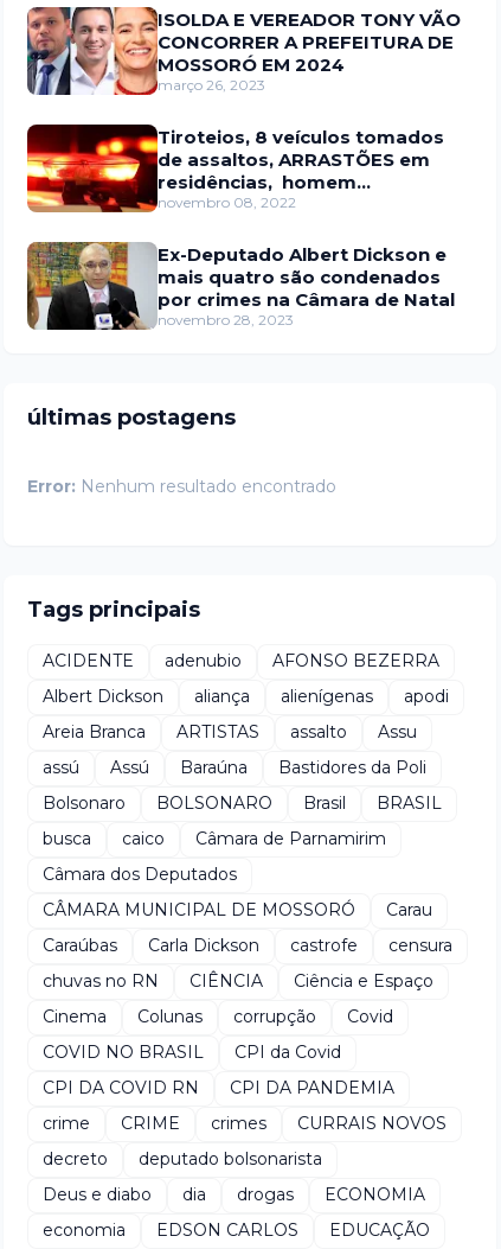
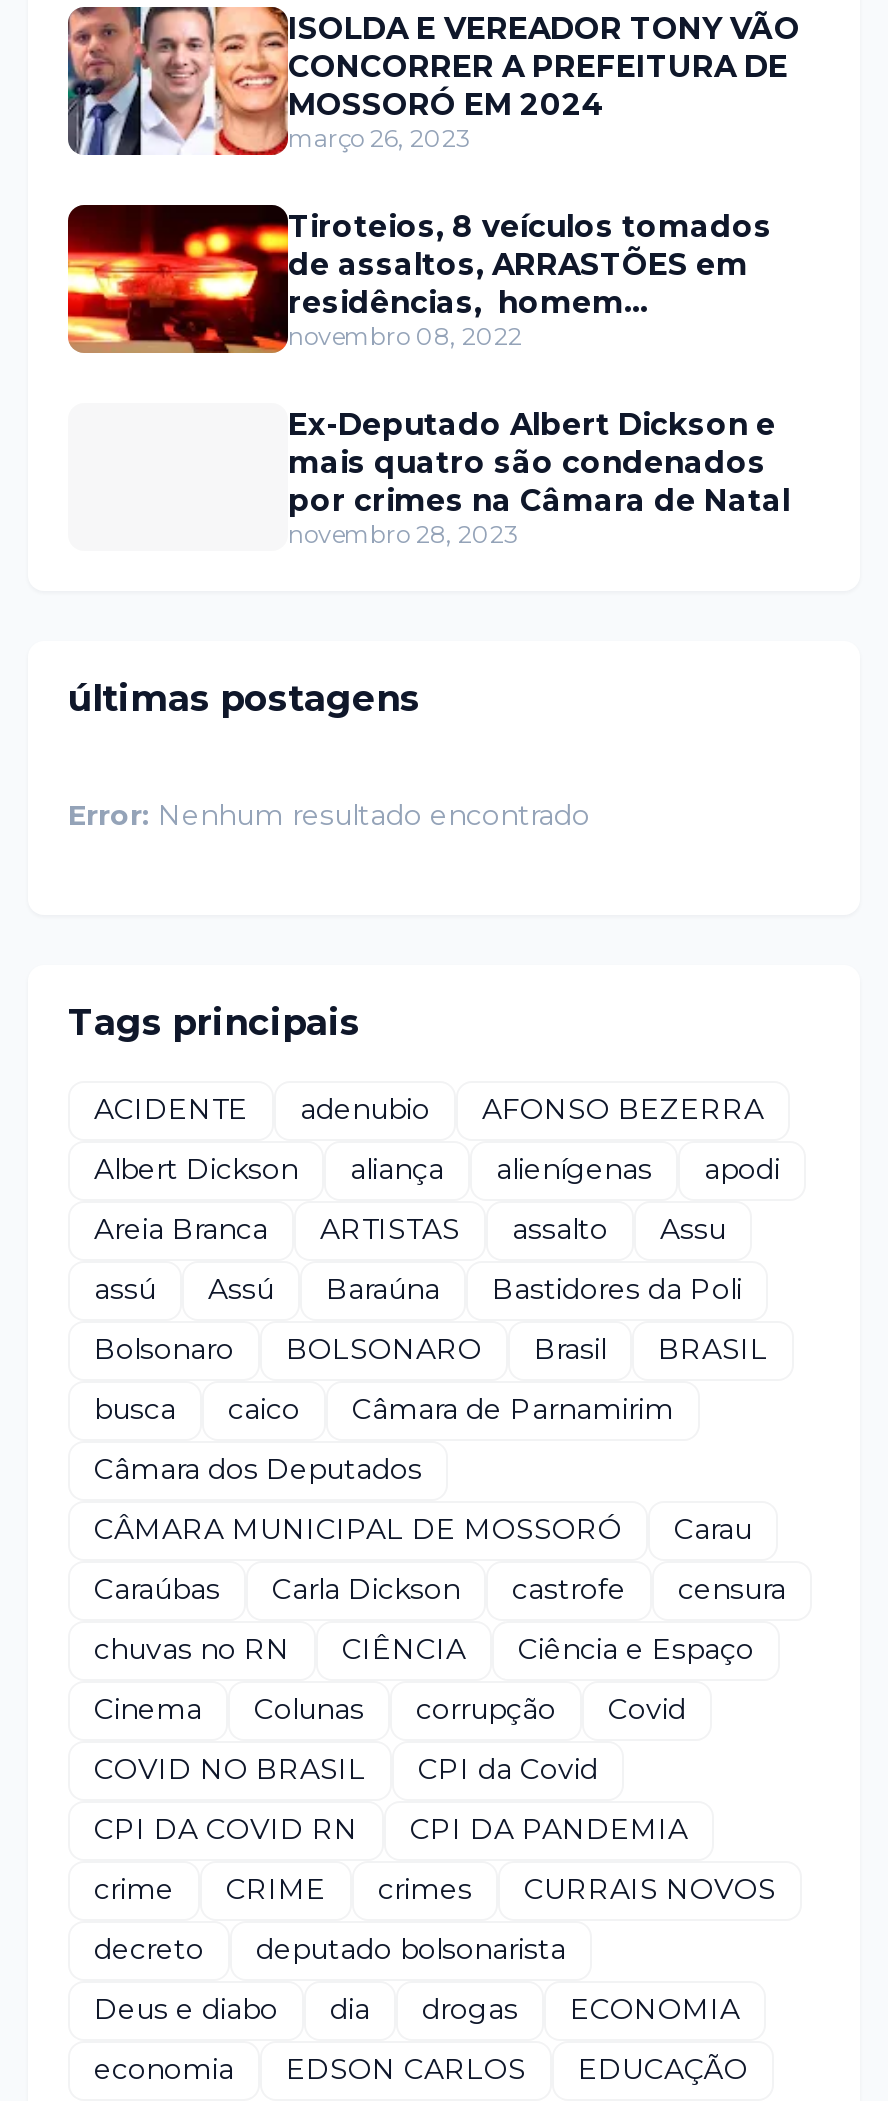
[26,241,154,331] [image] -> none

